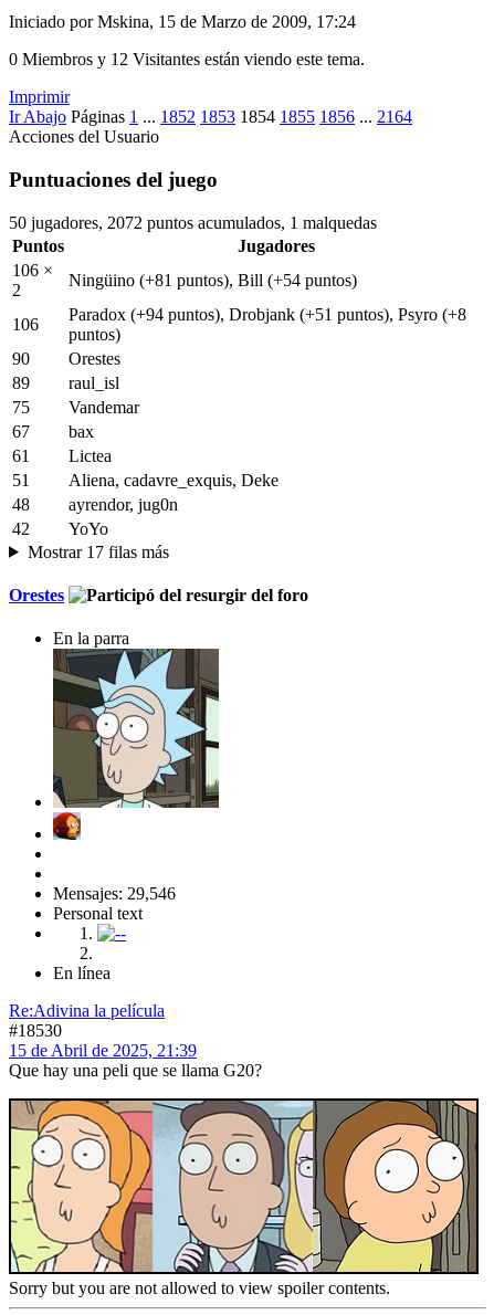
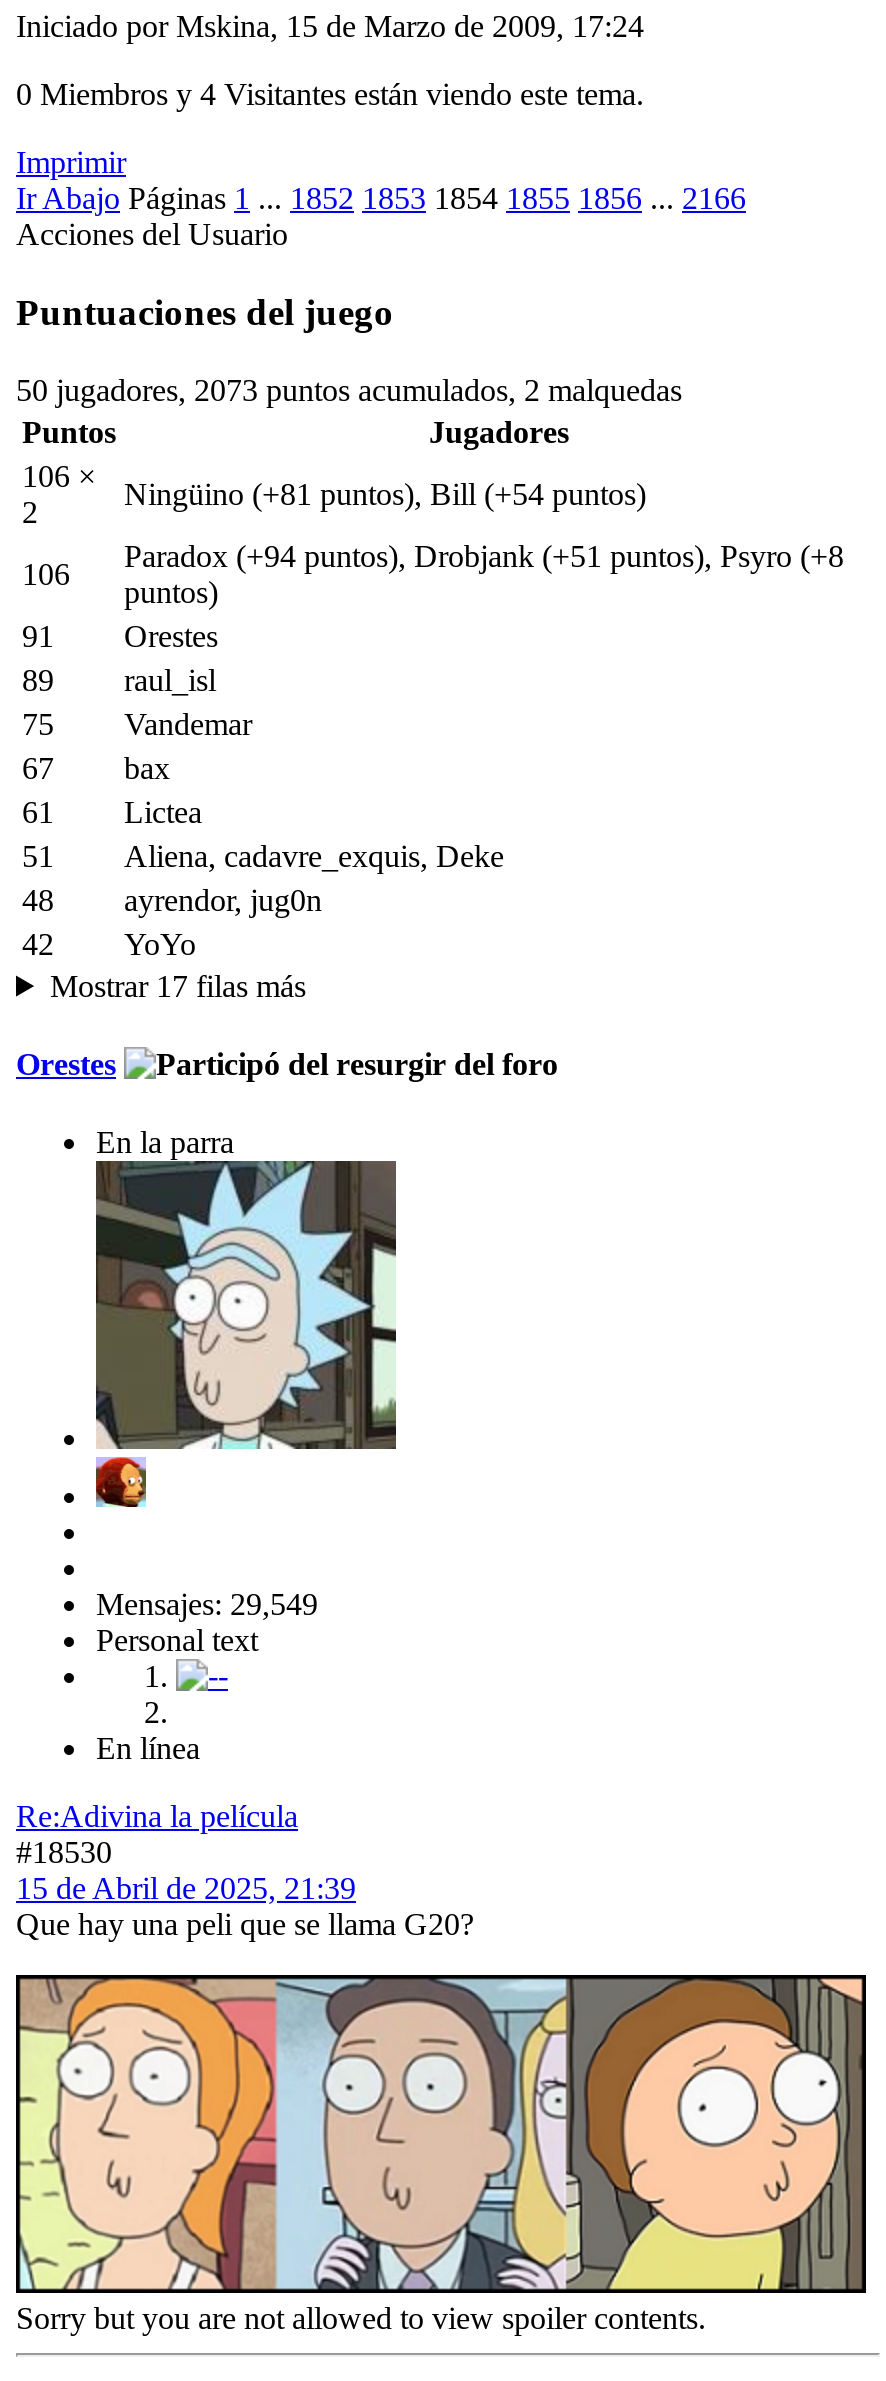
[9,50,365,69] 0 Miembros y 12 Visitantes están viendo este tema. -> [16,78,644,112] 0 Miembros y 4 Visitantes están viendo este tema.
[9,108,412,126] Ir Abajo Páginas 1 ... 1852 1853 1854 1855 1856 ... 2164 -> [16,182,746,216] Ir Abajo Páginas 1 ... 1852 1853 1854 1855 1856 ... 2166
[9,213,377,232] 50 jugadores, 2072 puntos acumulados, 1 malquedas -> [16,373,682,407] 50 jugadores, 2073 puntos acumulados, 2 malquedas
[12,349,30,368] 90 -> [22,619,54,653] 91
[53,884,176,903] Mensajes: 29,546 -> [96,1588,318,1622] Mensajes: 29,549

